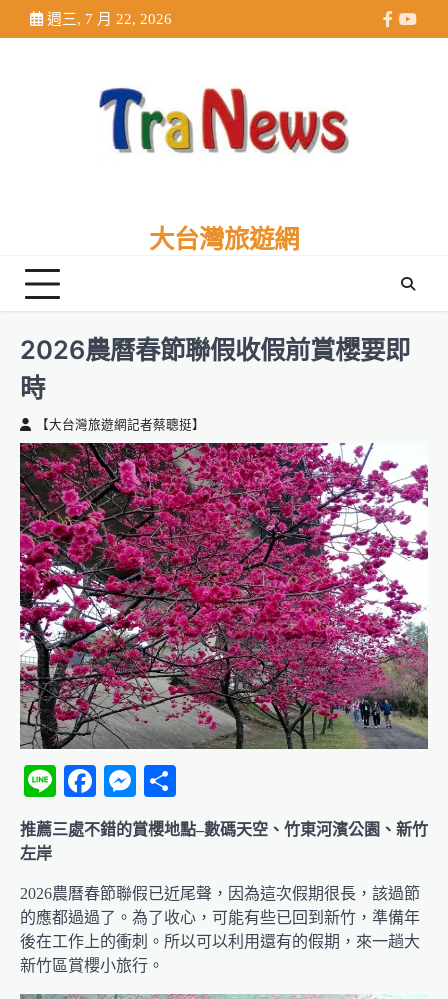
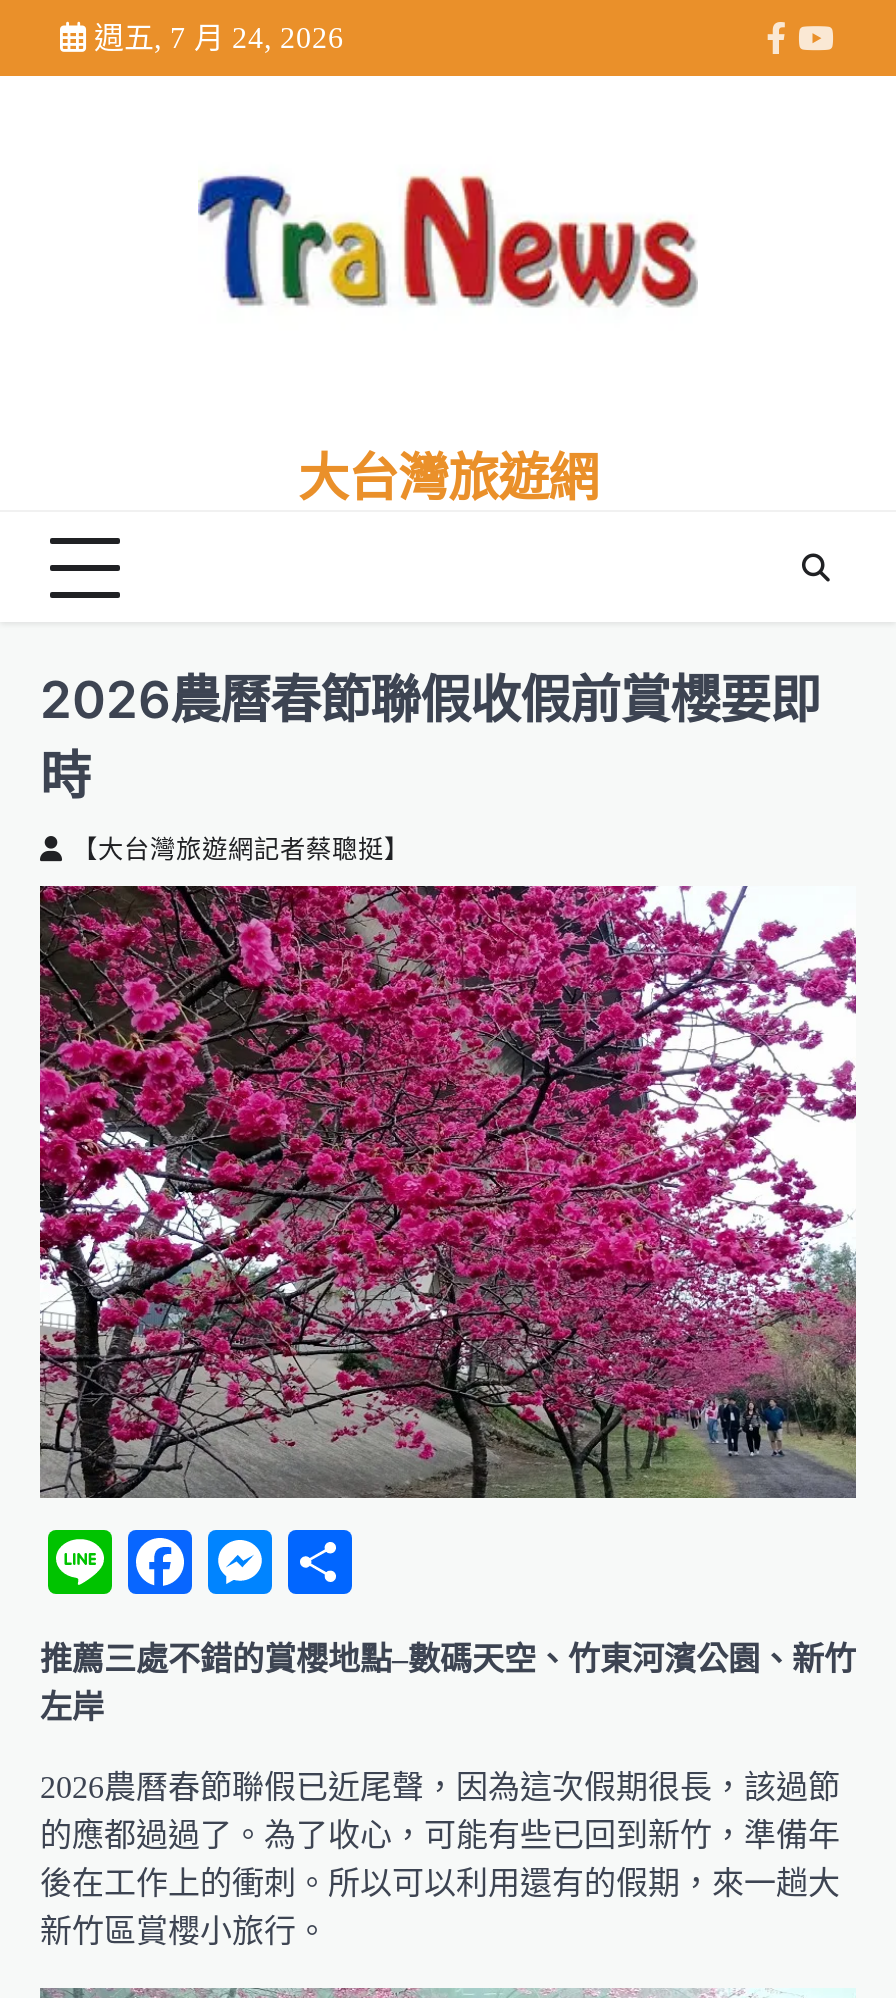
[47,11,172,27] 週三, 7 月 22, 2026 -> [94,22,344,54] 週五, 7 月 24, 2026

